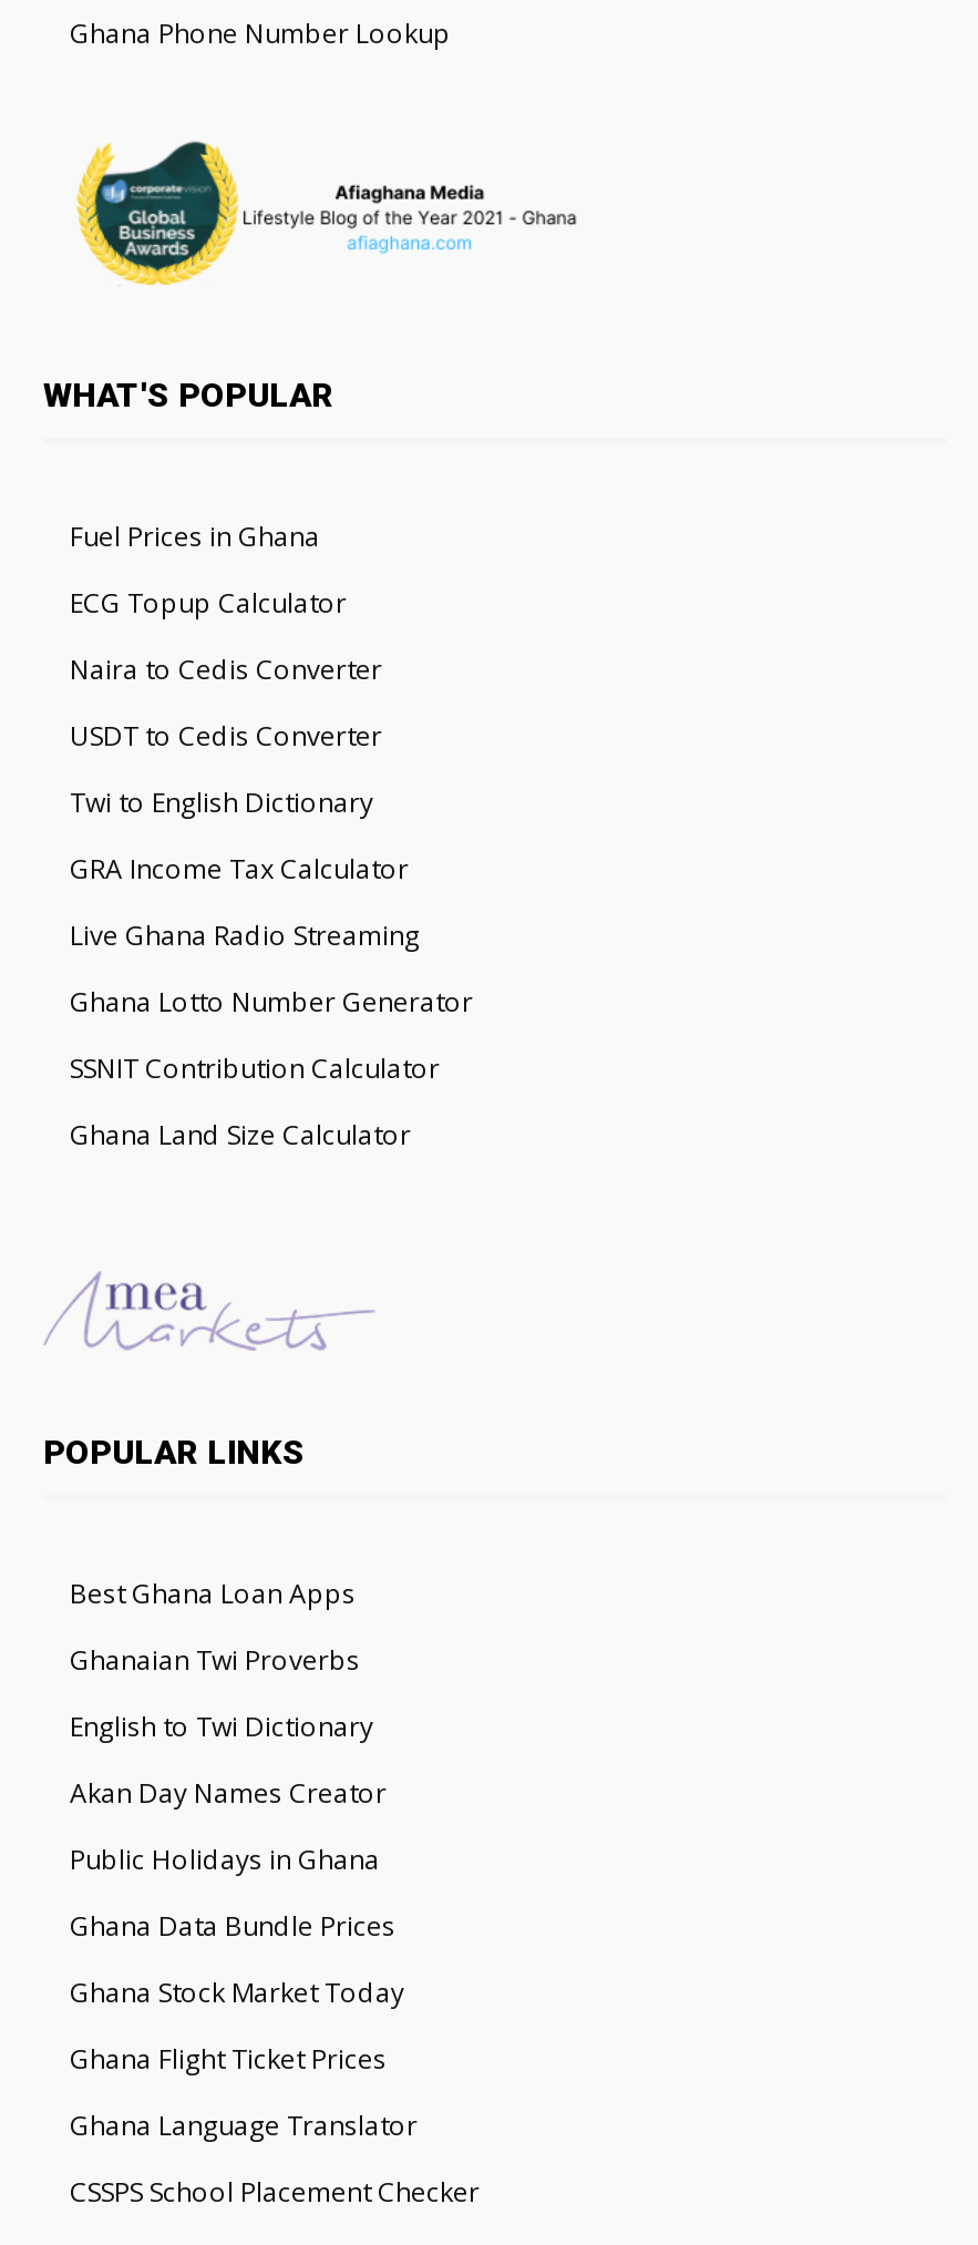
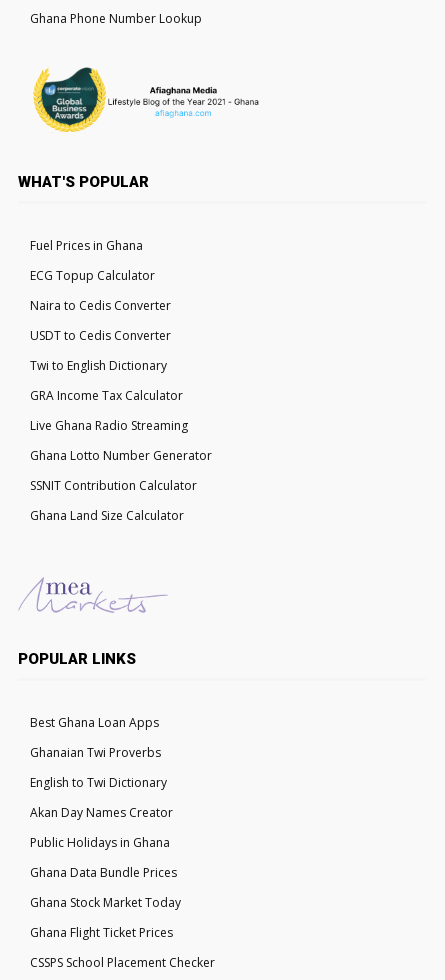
[70,2106,418,2143] Ghana Language Translator -> none

